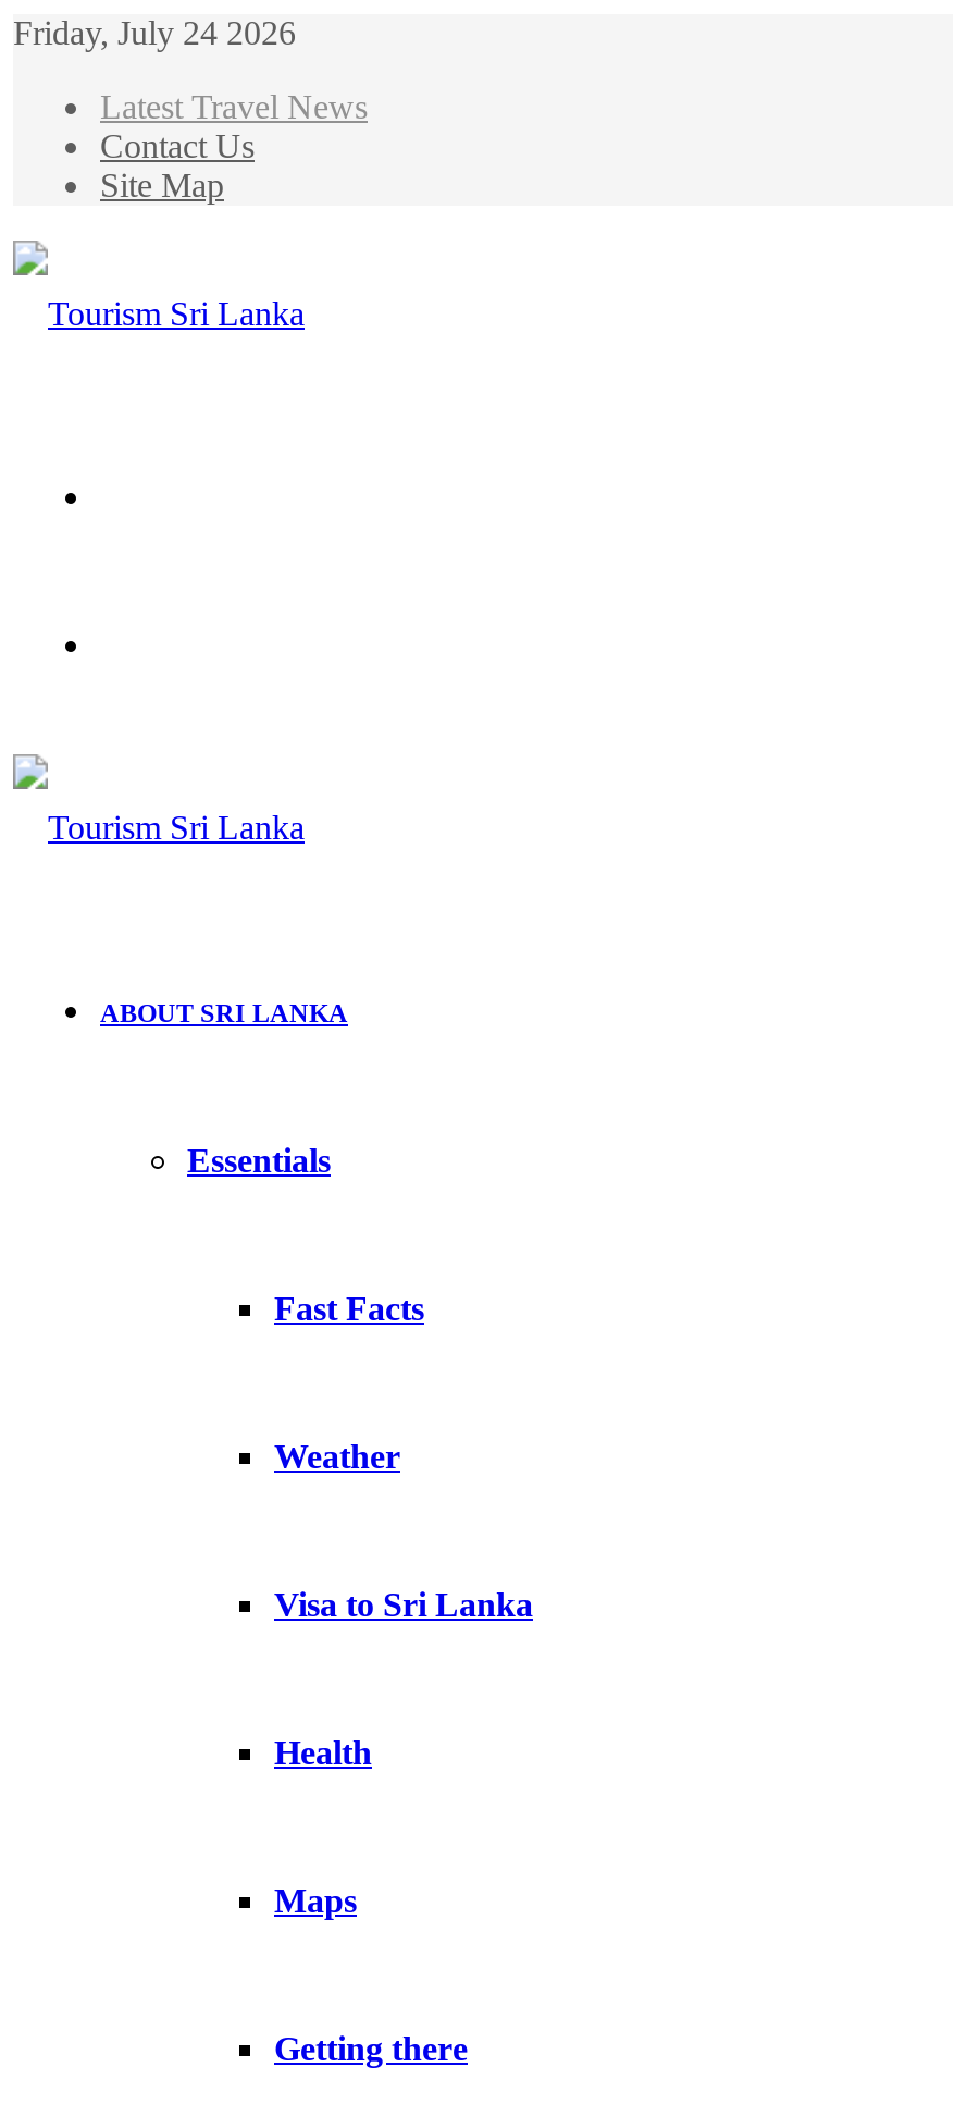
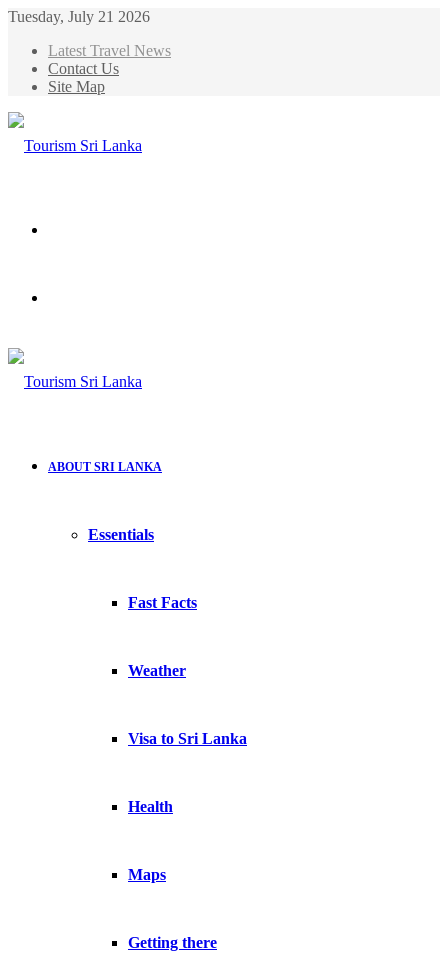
[13,14,296,51] Friday, July 24 2026 -> [8,8,150,25] Tuesday, July 21 2026

